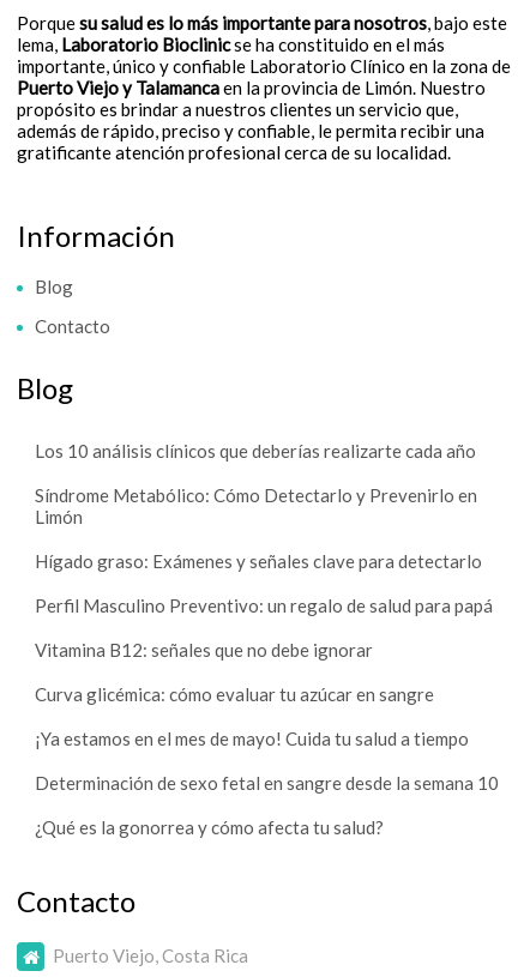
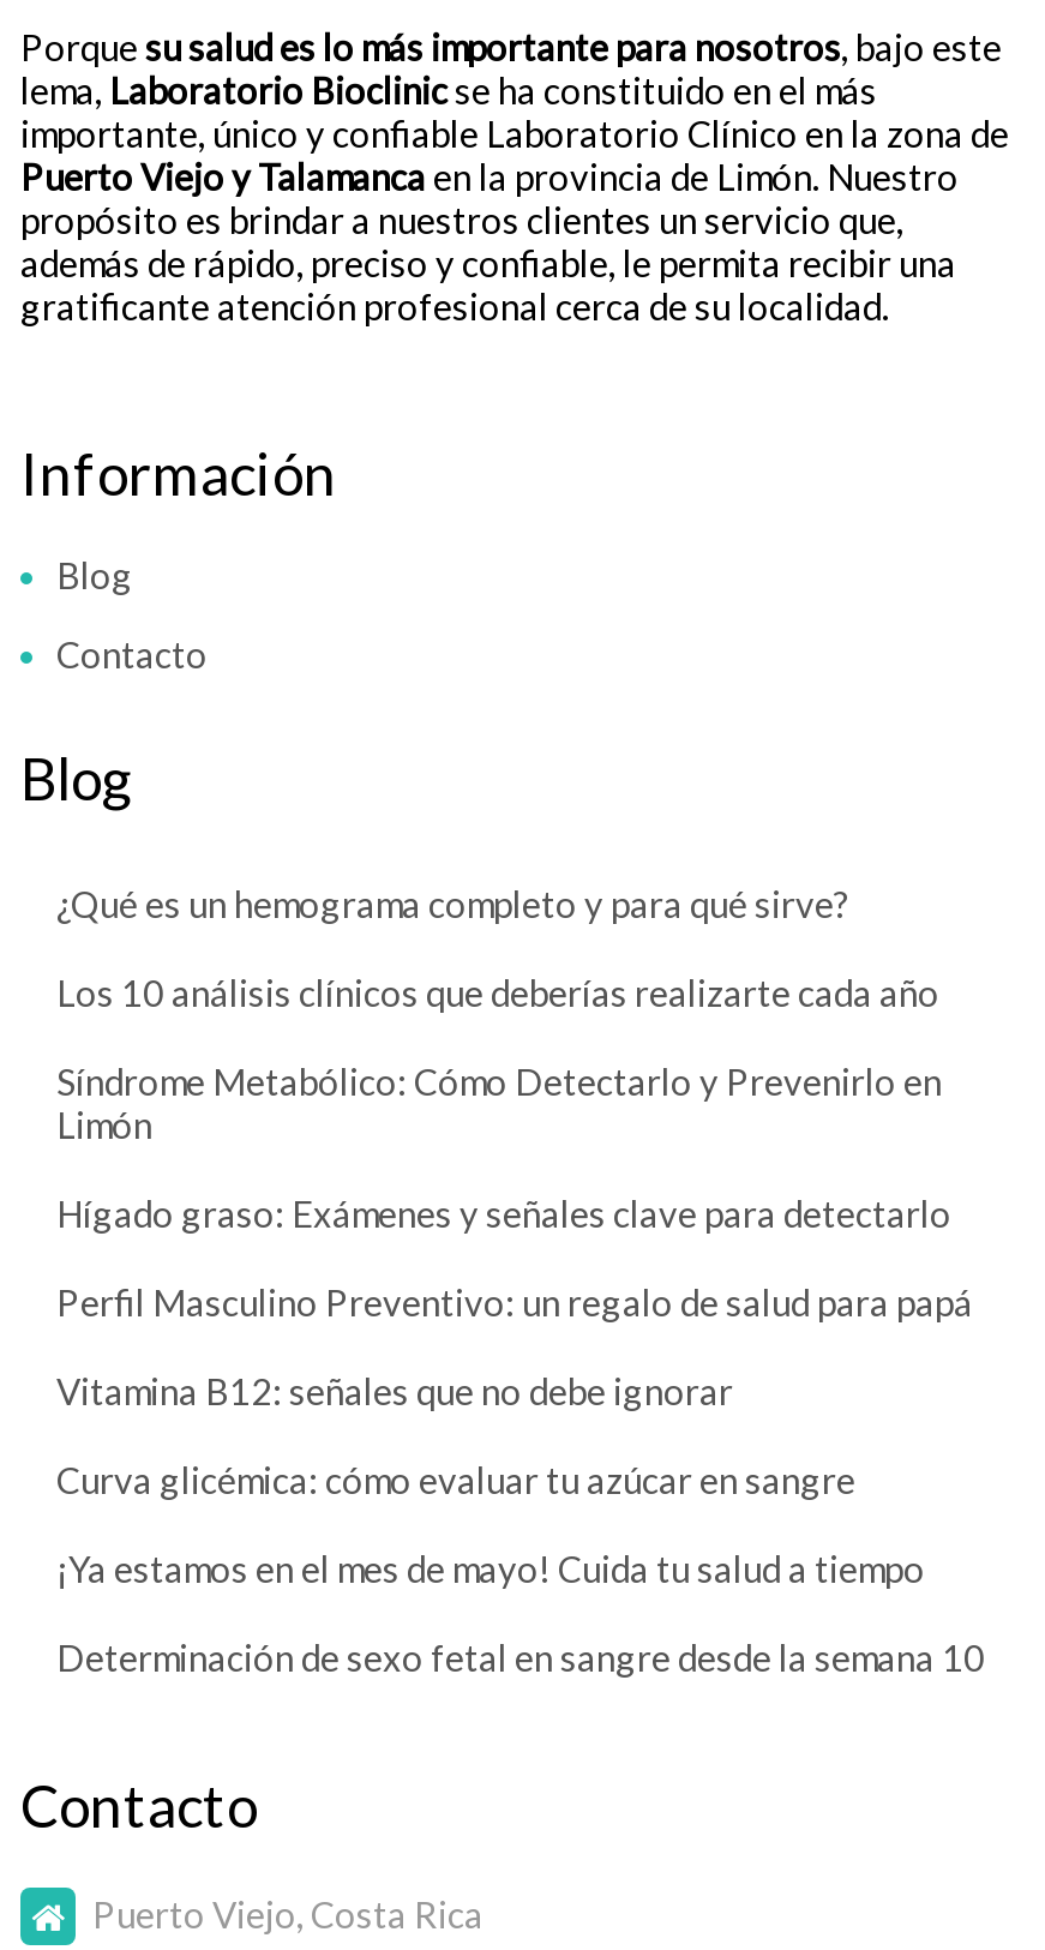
none -> [56,883,851,926] ¿Qué es un hemograma completo y para qué sirve?
moved [35,440,499,794] -> [56,972,985,1680]: Los 10 análisis clínicos que deberías realizarte cada año | Síndrome Metabólico: Cómo Detectarlo y Prevenirlo en | Limón | ... | ¡Ya estamos en el mes de mayo! Cuida tu salud a tiempo | Determinación de sexo fetal en sangre desde la semana 10
[35,817,384,838] ¿Qué es la gonorrea y cómo afecta tu salud? -> none

